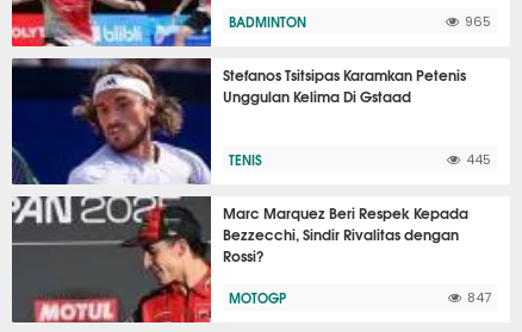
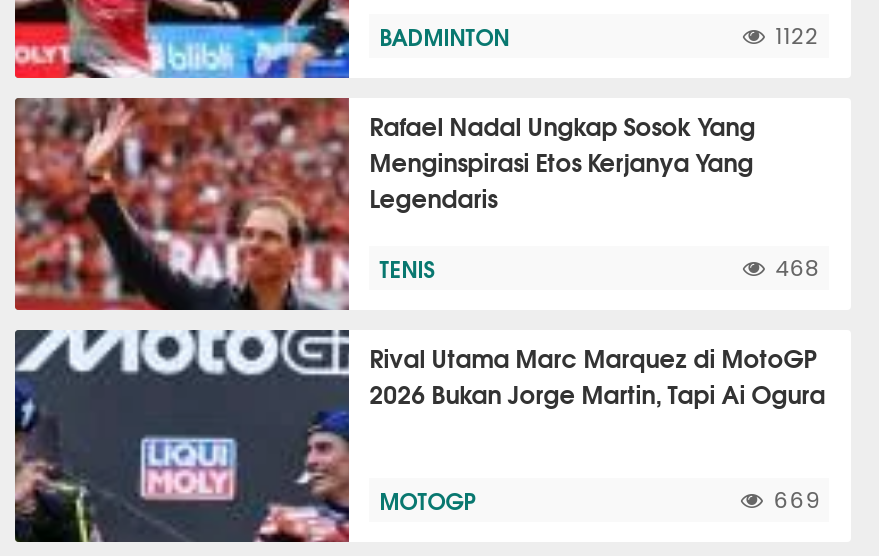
[465,15,491,29] 965 -> [775,26,819,48] 1122
[11,58,466,186] [image] | Stefanos Tsitsipas Karamkan Petenis | Unggulan Kelima Di Gstaad -> [13,96,755,312] [image] | Rafael Nadal Ungkap Sosok Yang | Menginspirasi Etos Kerjanya Yang | Legendaris
[466,154,491,167] 445 -> [775,258,819,280] 468
[12,195,469,324] [image] | Marc Marquez Beri Respek Kepada | Bezzecchi, Sindir Rivalitas dengan | Rossi? -> [13,328,825,544] [image] | Rival Utama Marc Marquez di MotoGP | 2026 Bukan Jorge Martin, Tapi Ai Ogura
[467,292,491,305] 847 -> [773,490,819,512] 669

